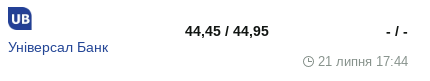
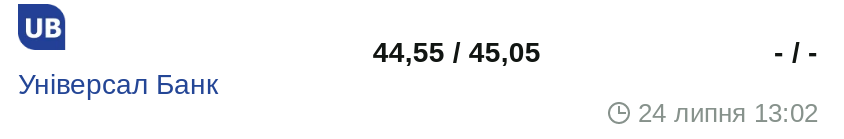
[185,23,269,39] 44,45 / 44,95 -> [373,37,541,69] 44,55 / 45,05
[318,54,408,69] 21 липня 17:44 -> [638,98,818,128] 24 липня 13:02

